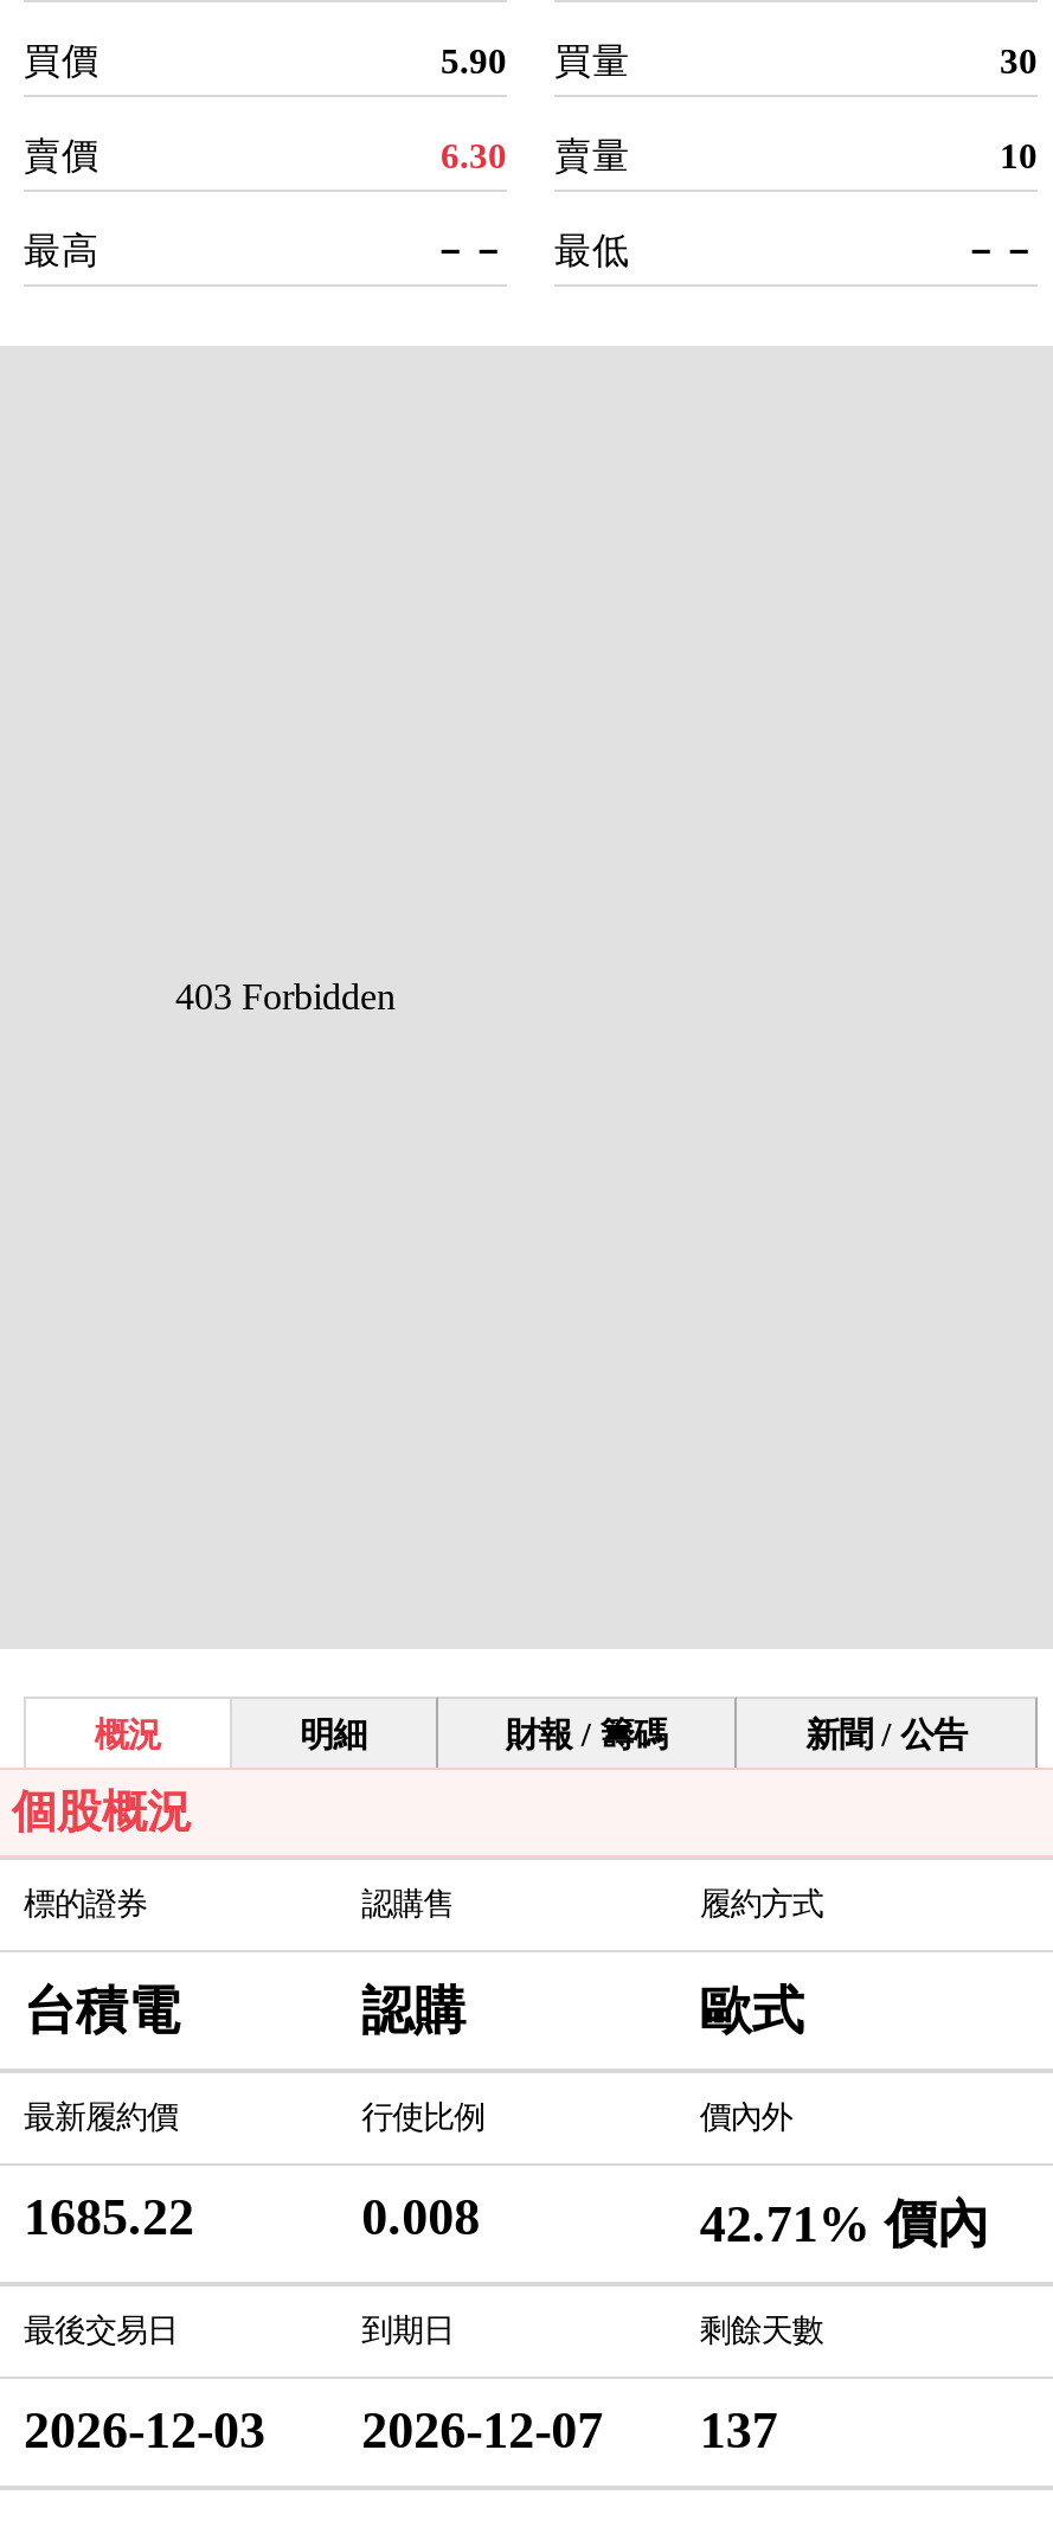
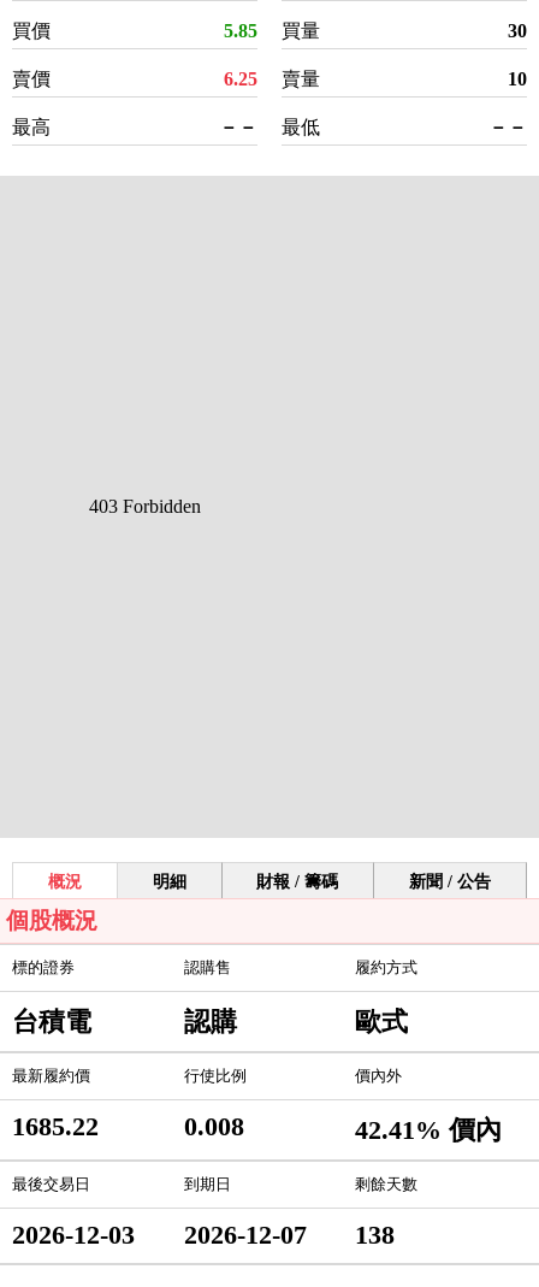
[441,40,630,81] 5.90 買量 -> [224,20,320,41] 5.85 買量
[441,135,507,175] 6.30 -> [224,69,257,89] 6.25
[700,2196,989,2253] 42.71% 價內 -> [355,1116,502,1145] 42.41% 價內
[24,2403,778,2459] 2026-12-03 2026-12-07 137 -> [12,1221,395,1250] 2026-12-03 2026-12-07 138

